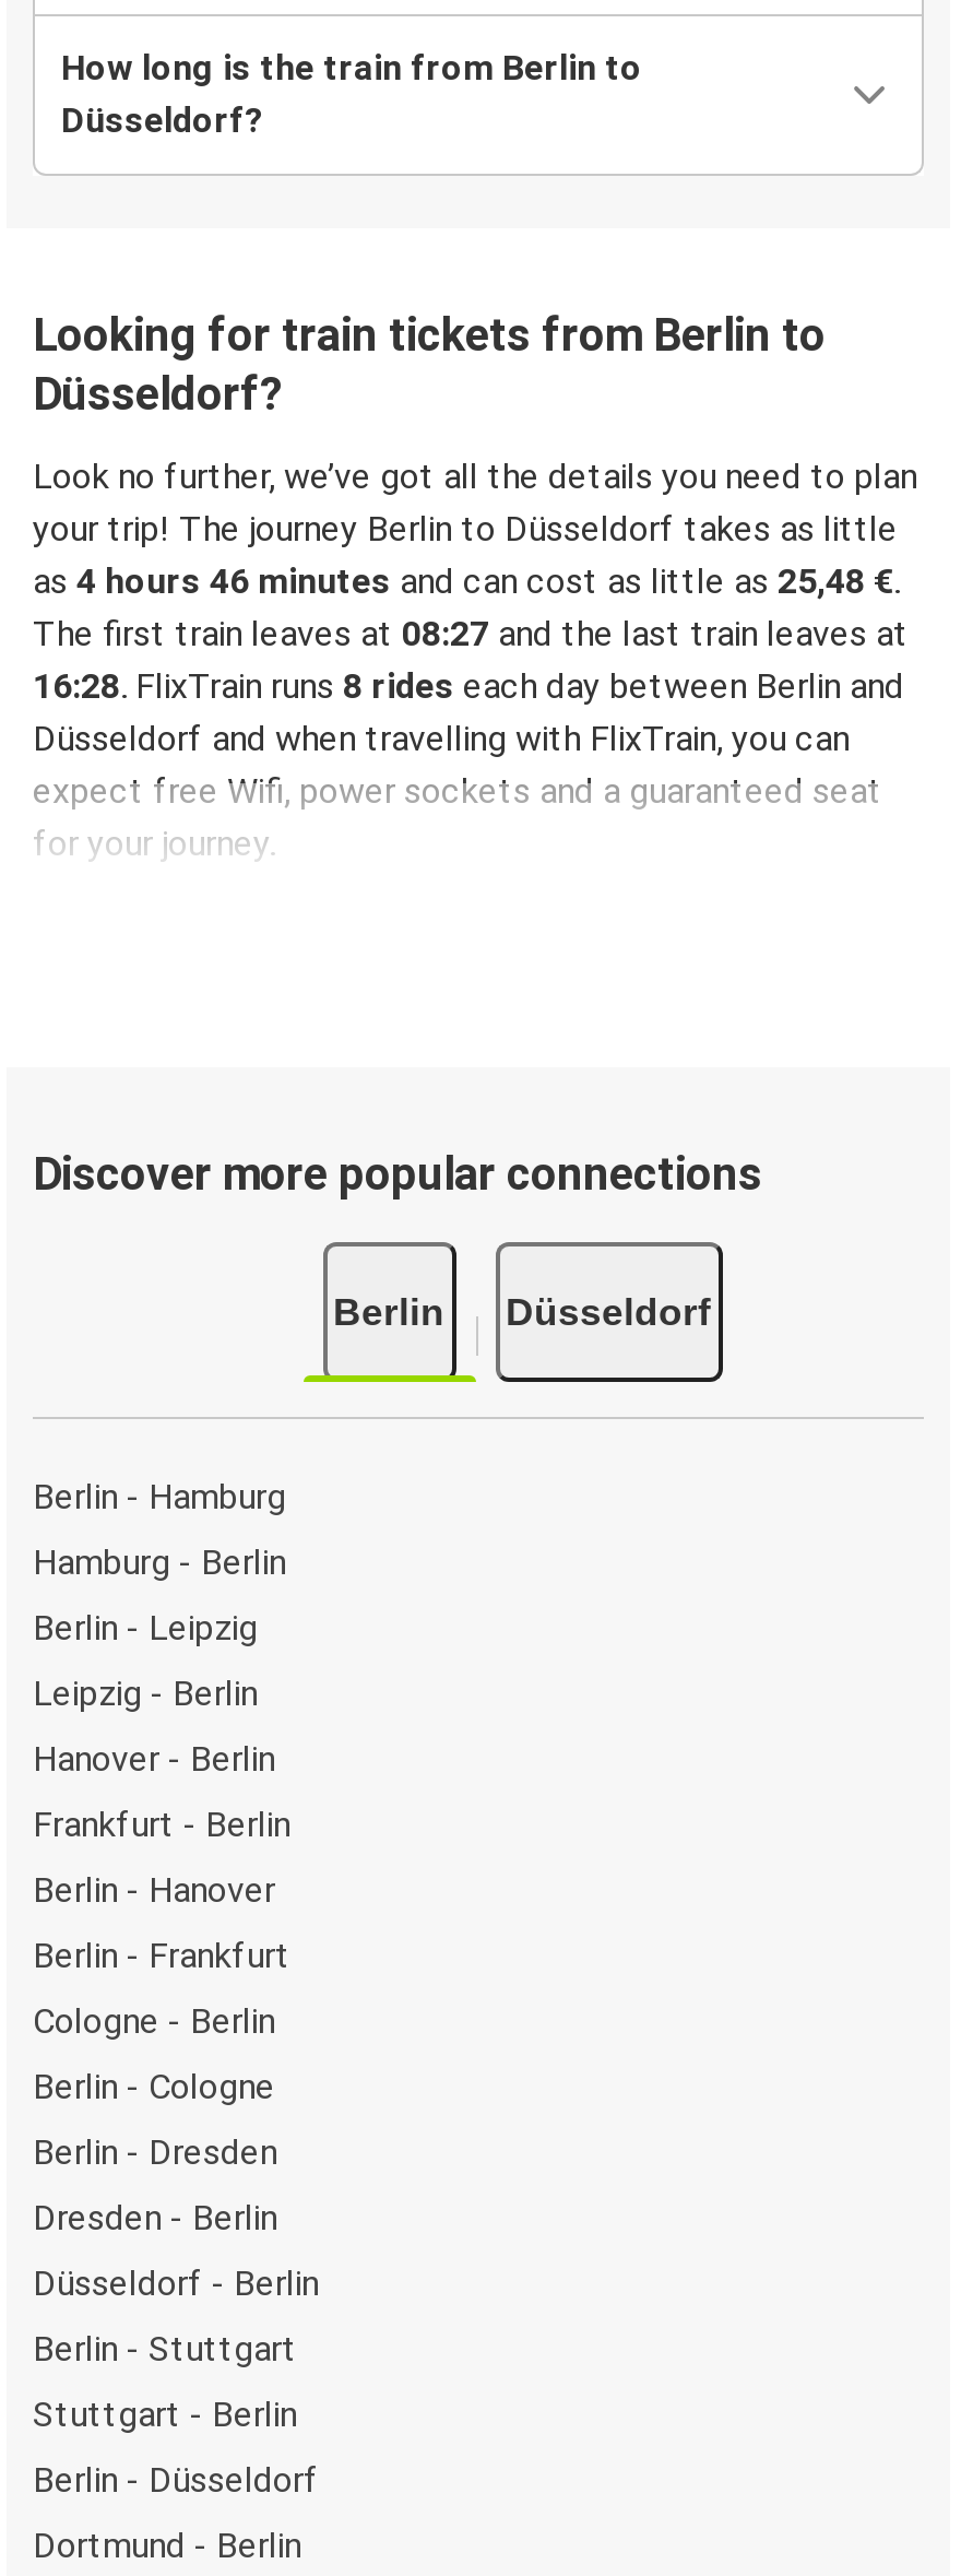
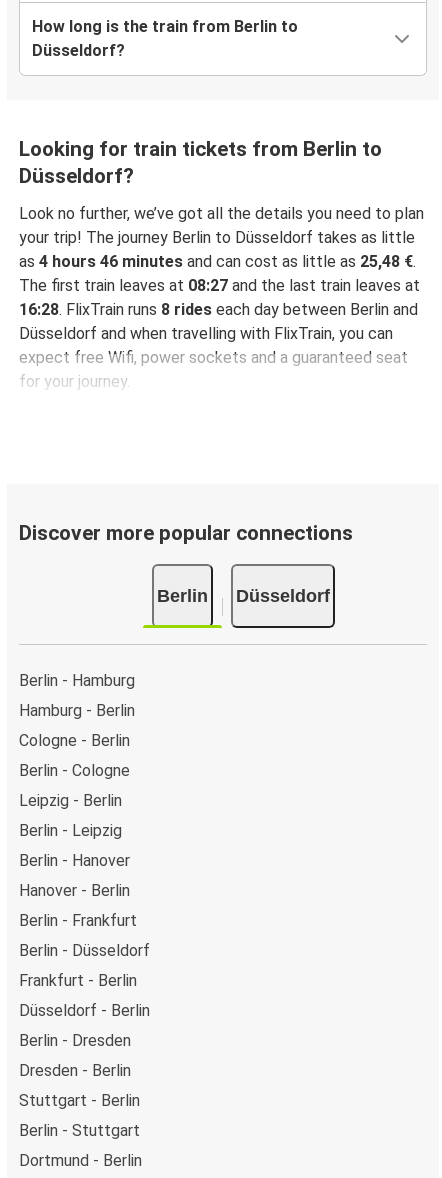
moved [33,1607,290,1976] -> [19,791,137,930]: Leipzig - Berlin | Berlin - Leipzig | Berlin - Hanover | Hanover - Berlin | Berlin - Frankfurt
moved [33,1804,290,1845] -> [19,971,137,990]: Frankfurt - Berlin
moved [33,2000,275,2107] -> [19,731,130,780]: Cologne - Berlin | Berlin - Cologne
moved [33,2131,277,2238] -> [19,1031,131,1080]: Berlin - Dresden | Dresden - Berlin
moved [33,2262,319,2304] -> [19,1001,150,1020]: Düsseldorf - Berlin
moved [33,2328,297,2370] -> [19,1121,140,1140]: Berlin - Stuttgart
moved [33,2459,319,2501] -> [19,941,150,960]: Berlin - Düsseldorf

